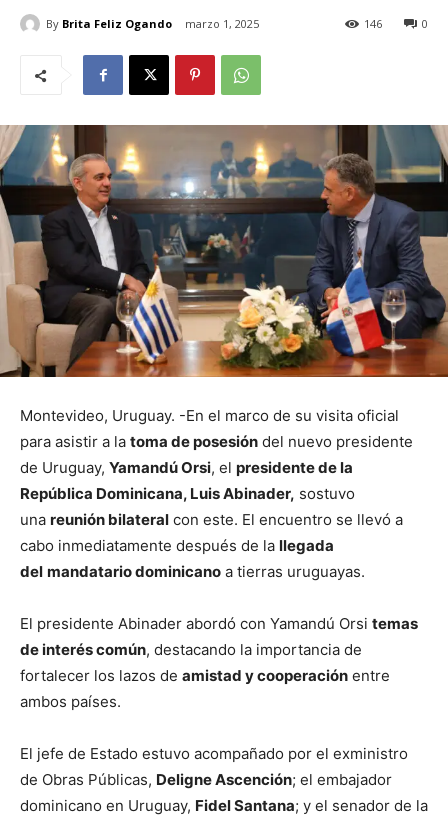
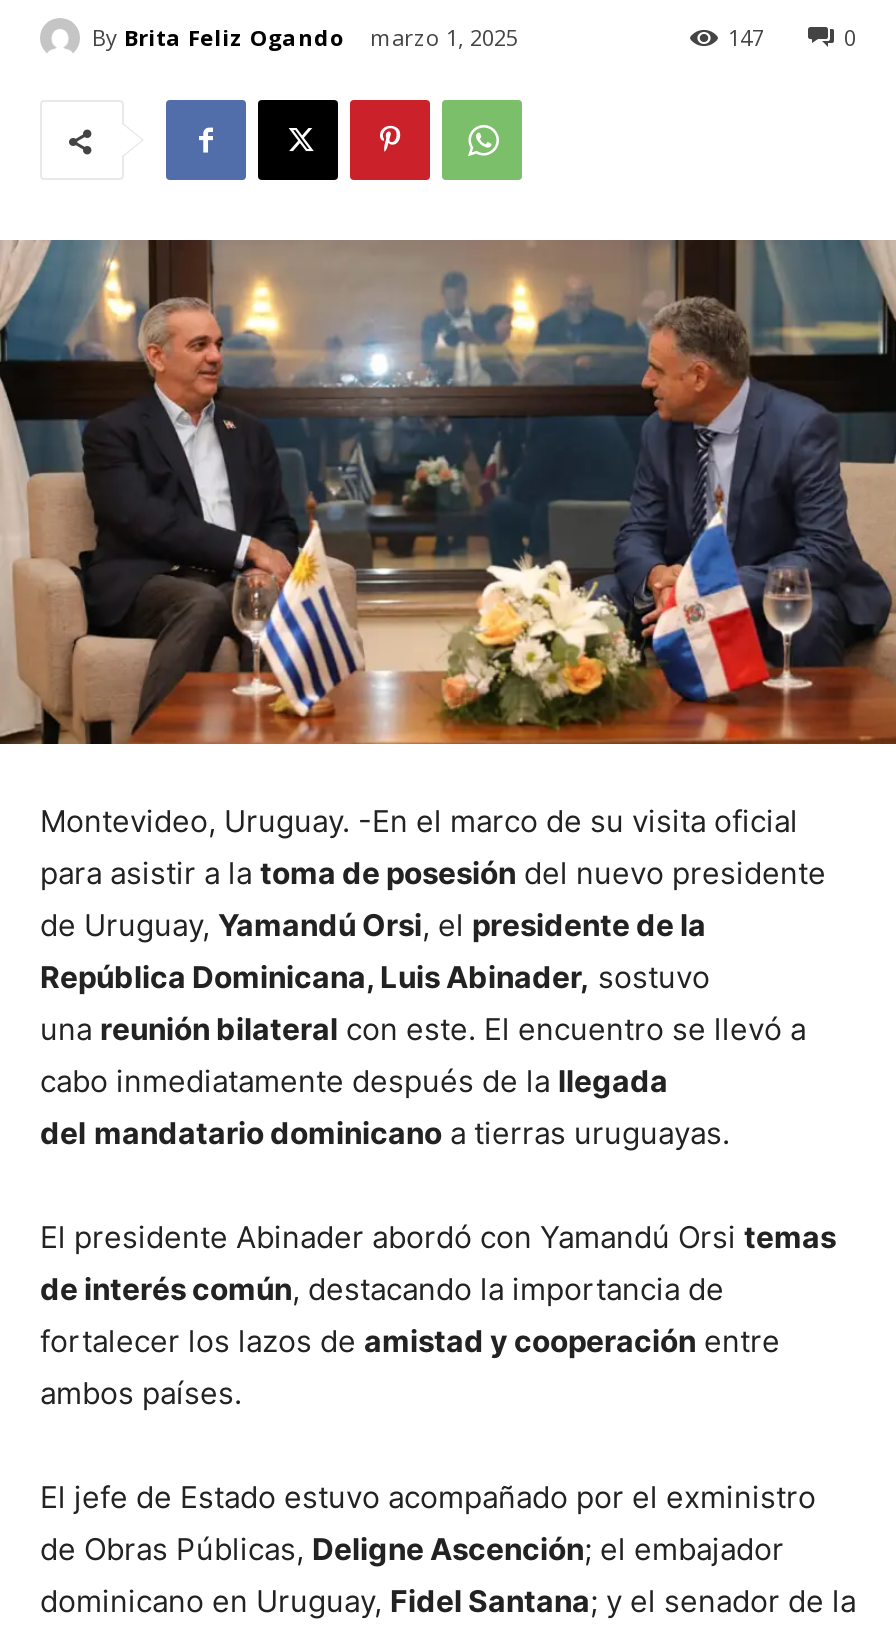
[364,16,382,31] 146 -> [728,22,764,52] 147

